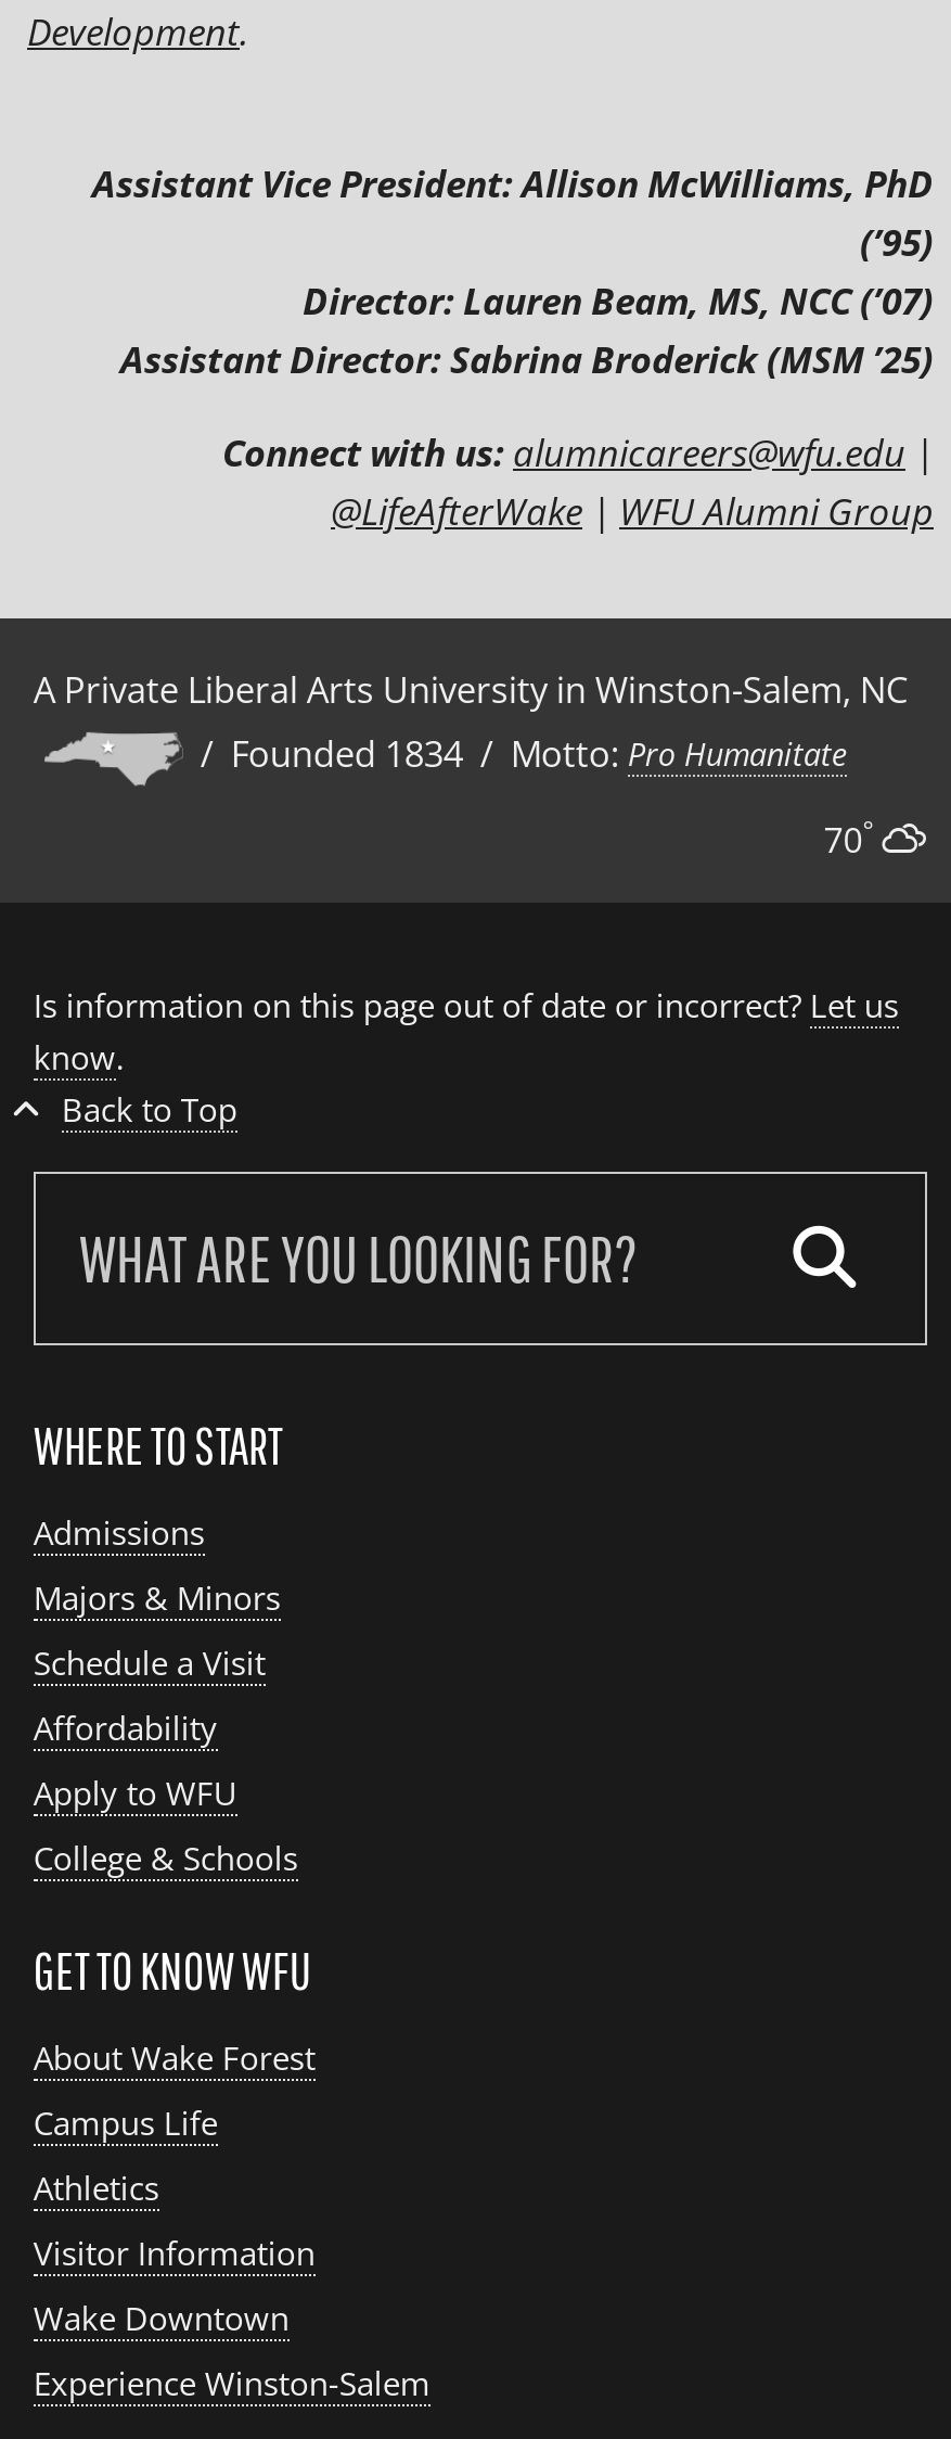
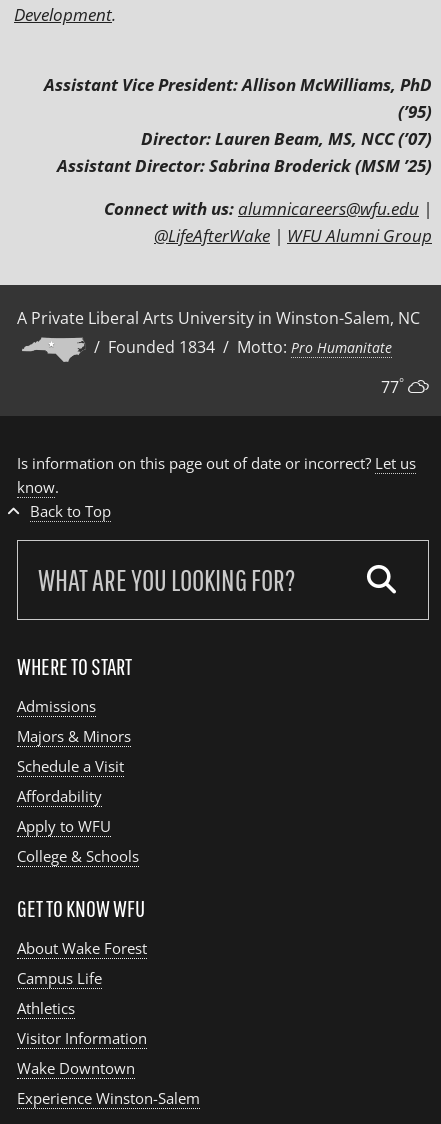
[823,811,873,863] 70° -> [381,374,404,398] 77°

